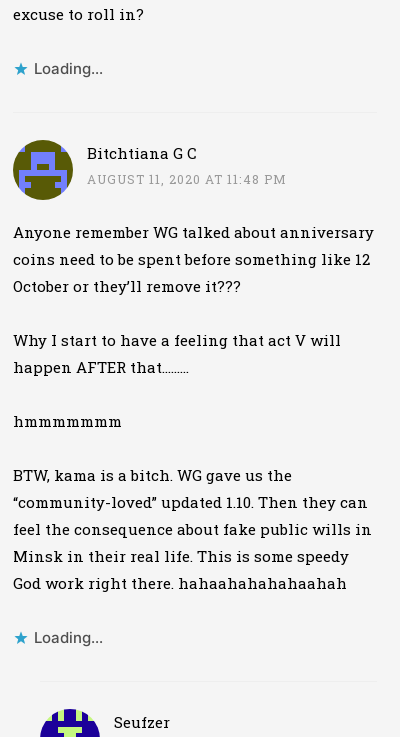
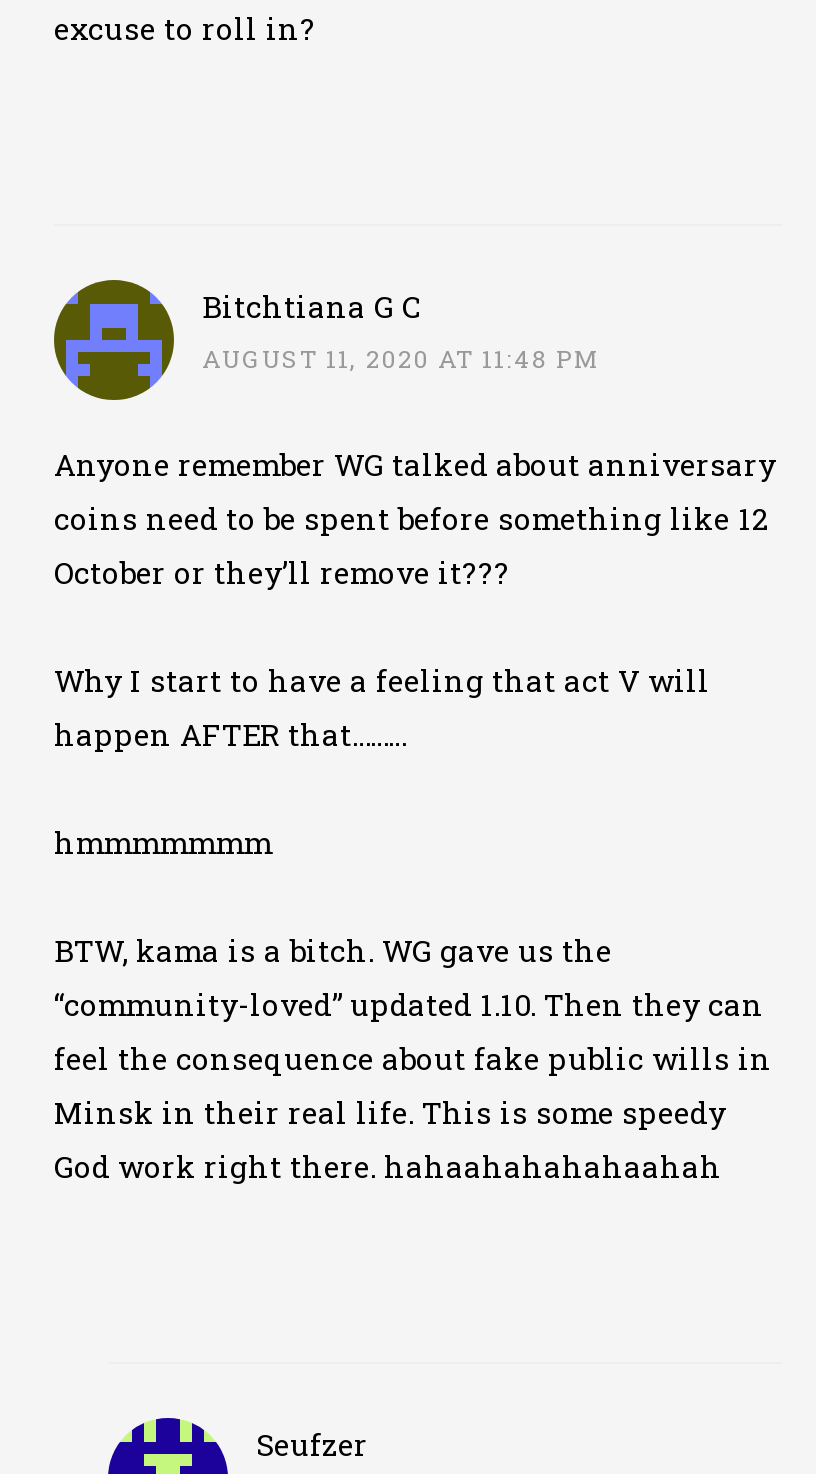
[34,59,103,78] Loading... -> none
[34,628,103,647] Loading... -> none

